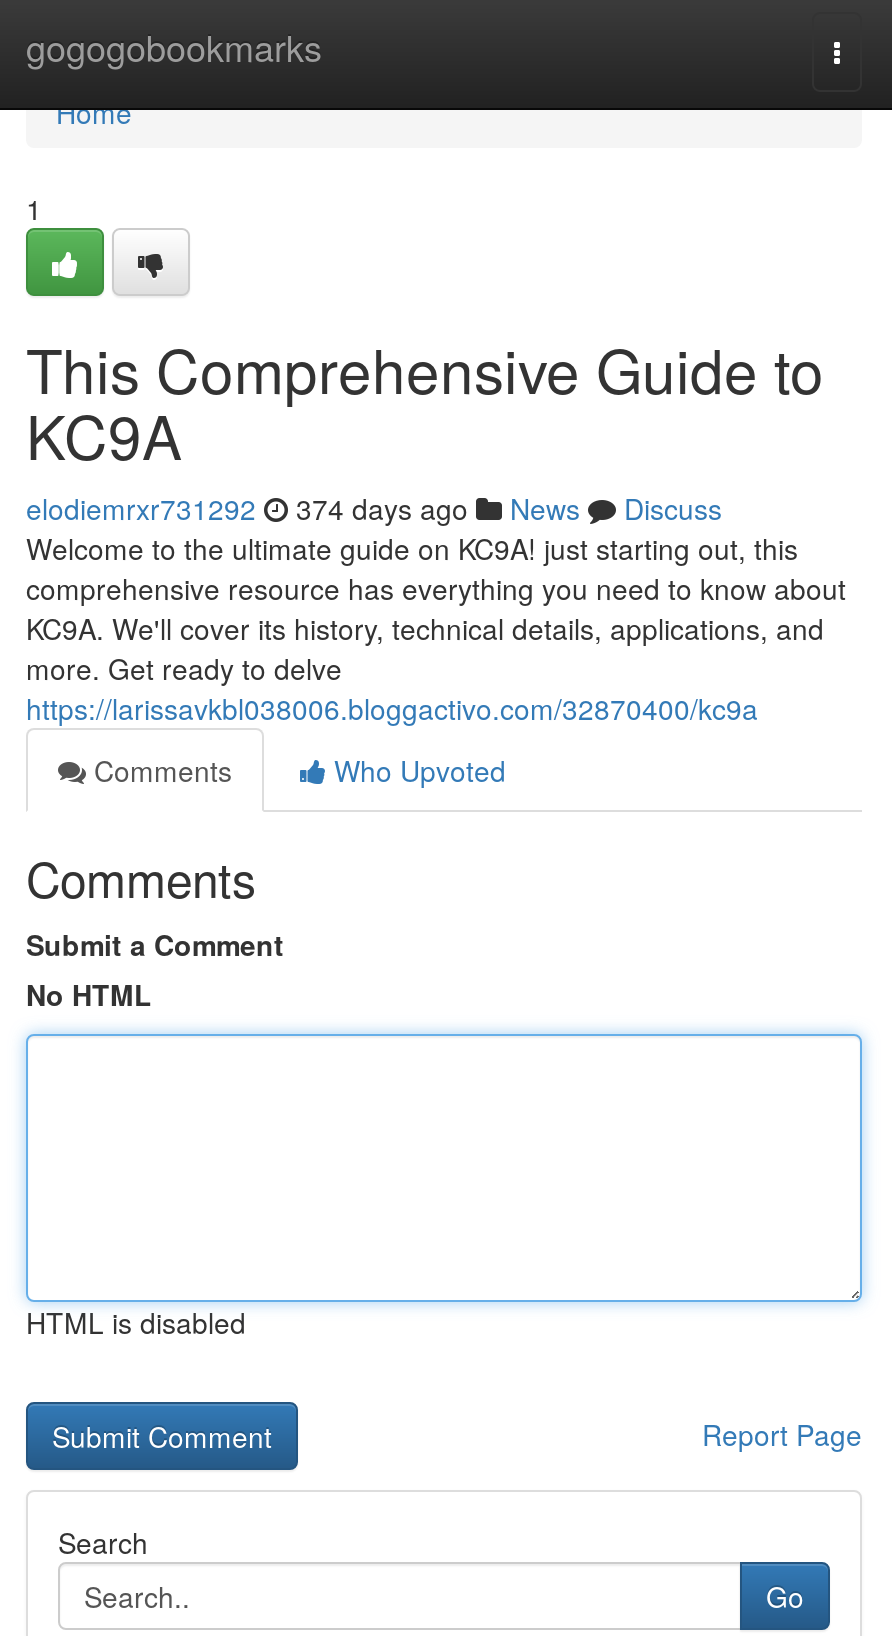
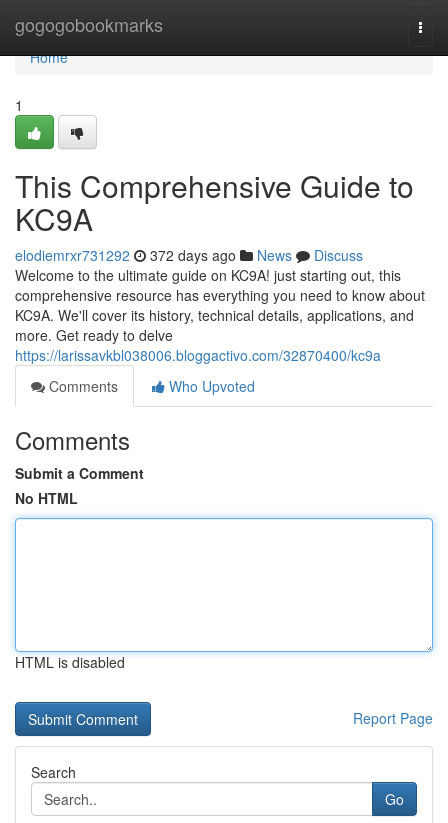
[26,488,722,528] elodiemrxr731292 374 days ago News Discuss -> [15,245,363,265] elodiemrxr731292 372 days ago News Discuss

